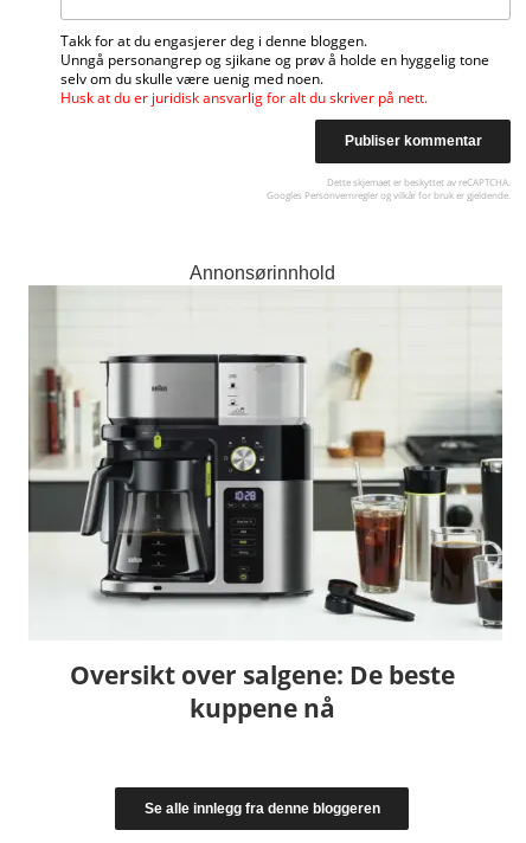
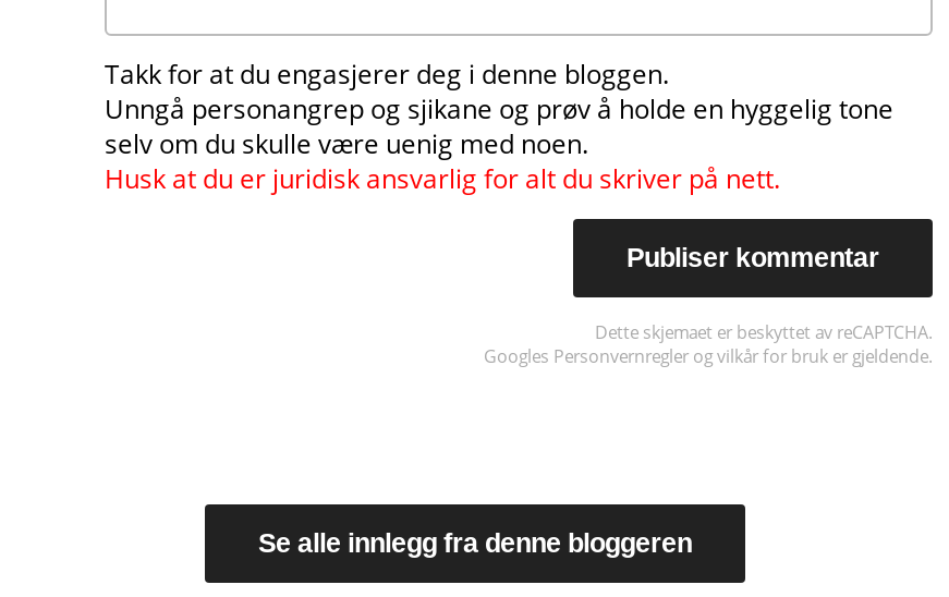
[189,263,335,283] Annonsørinnhold -> none
[27,285,503,724] [image] | Oversikt over salgene: De beste | kuppene nå -> none

